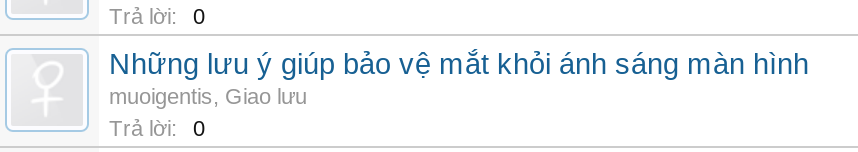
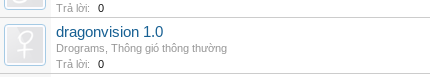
[109,48,809,108] Những lưu ý giúp bảo vệ mắt khỏi ánh sáng màn hình | muoigentis, Giao lưu -> [56,24,227,54] dragonvision 1.0 | Drograms, Thông gió thông thường

